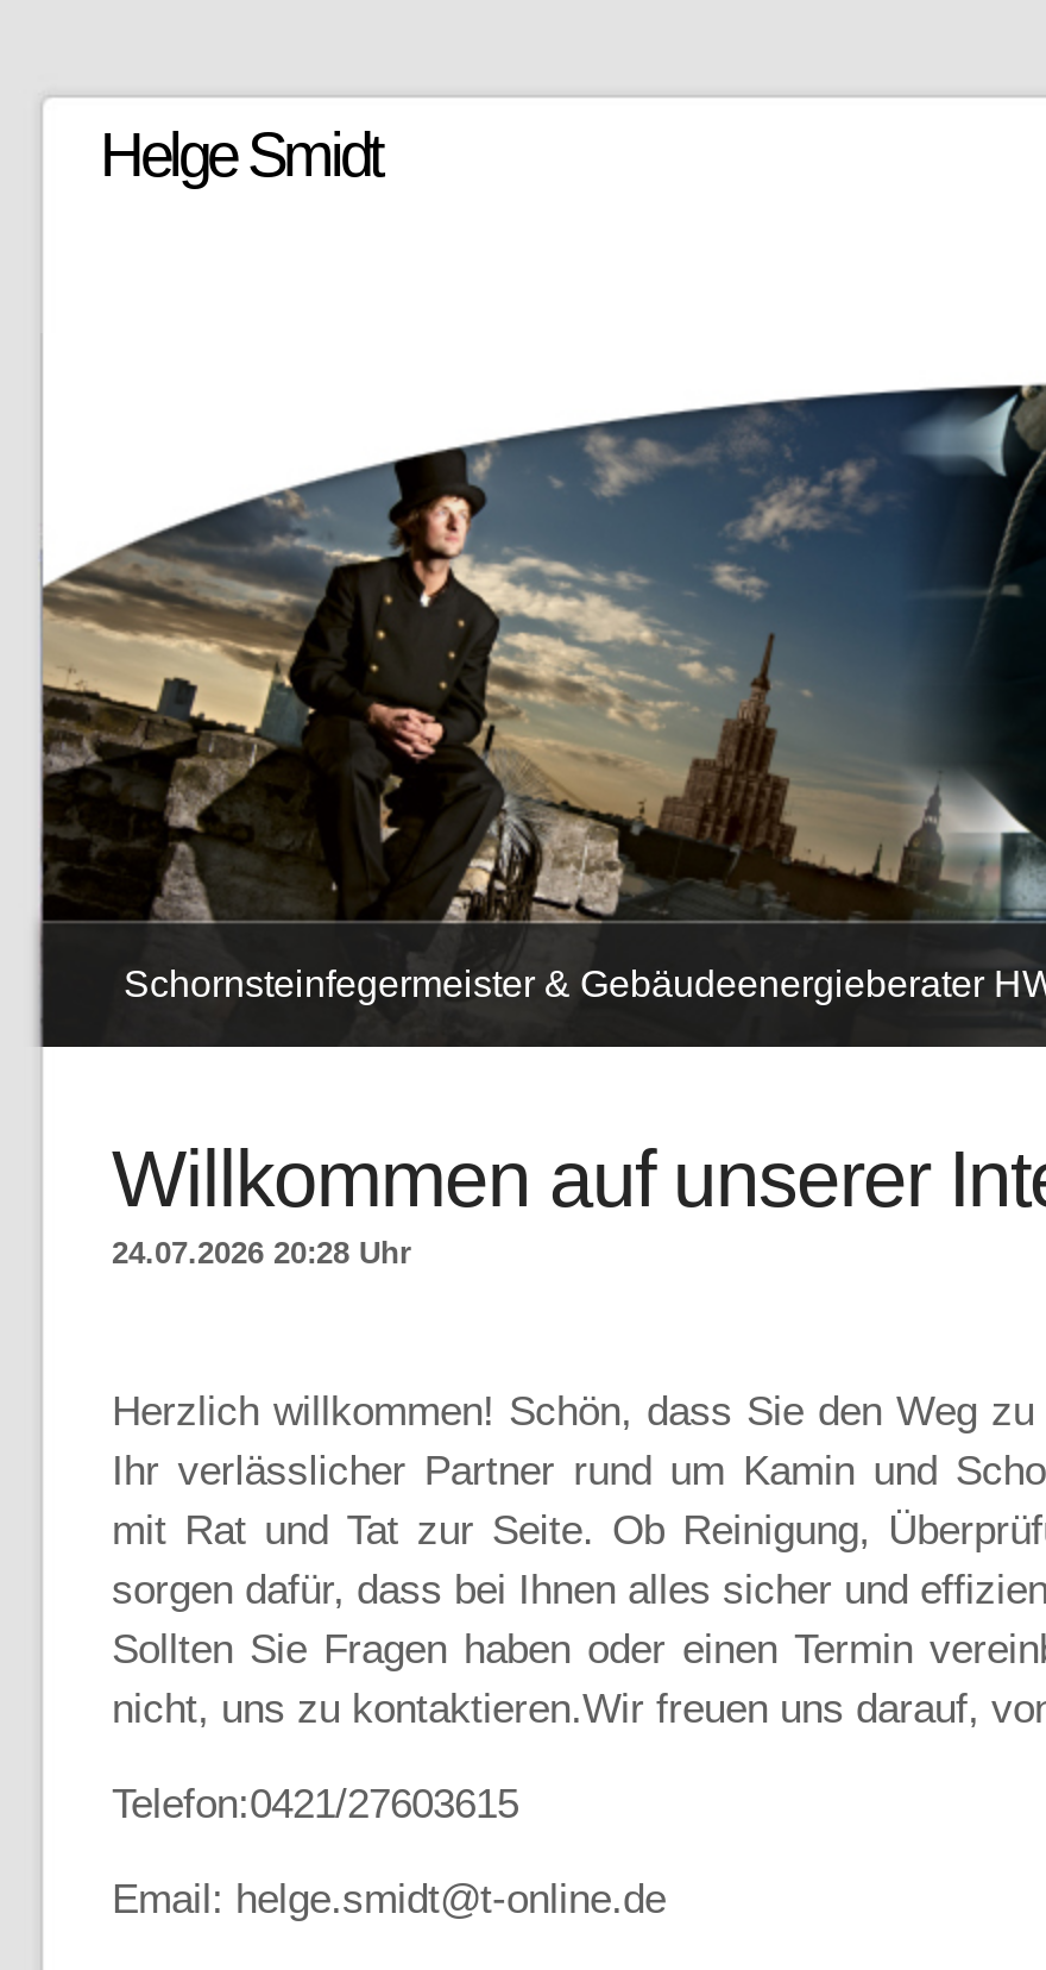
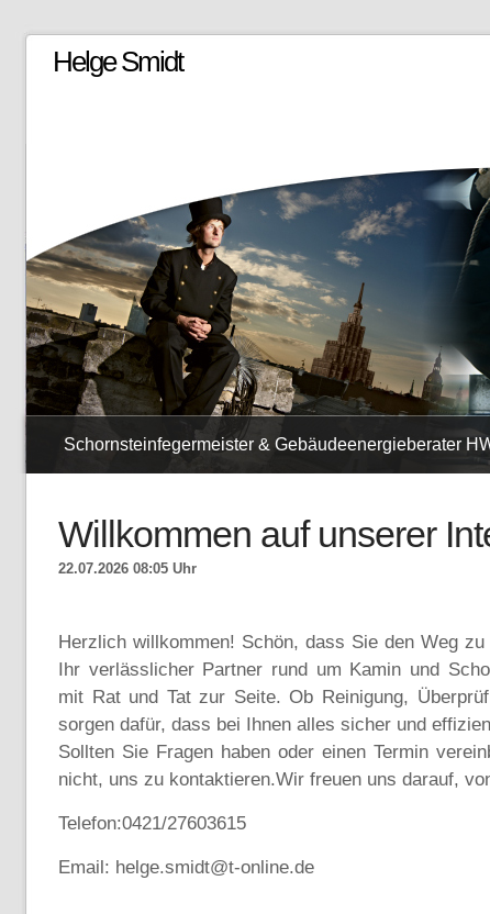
[112,1235,411,1271] 24.07.2026 20:28 Uhr -> [58,560,197,577] 22.07.2026 08:05 Uhr

